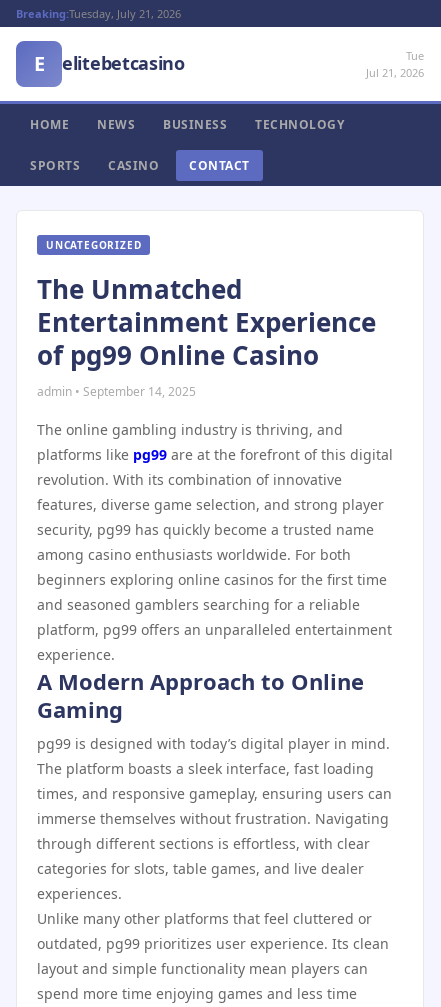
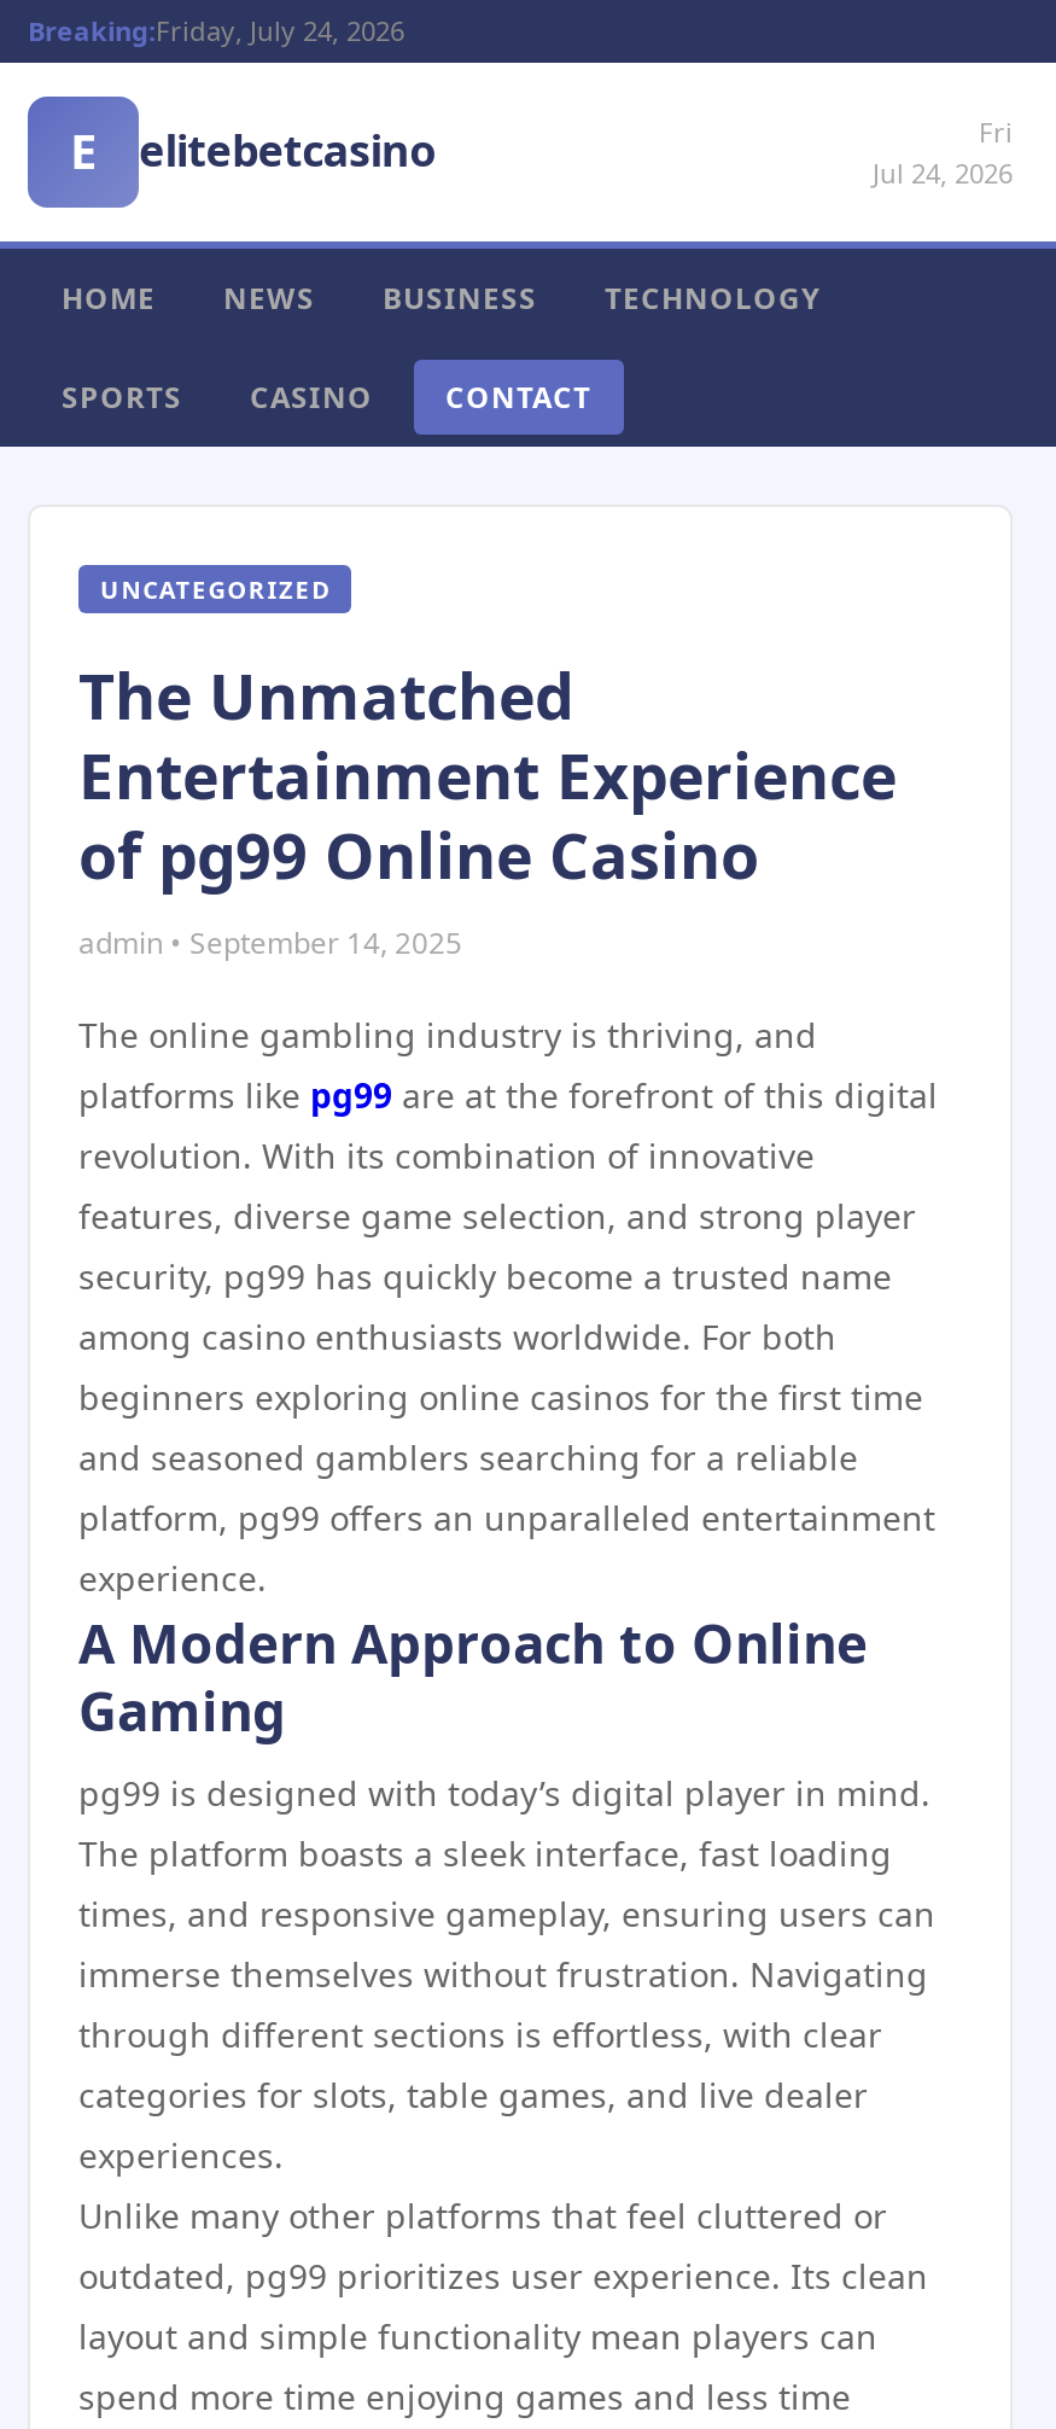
[16,6,181,21] Breaking:Tuesday, July 21, 2026 -> [28,12,404,48] Breaking:Friday, July 24, 2026
[366,48,424,80] Tue | Jul 21, 2026 -> [873,113,1013,191] Fri | Jul 24, 2026

